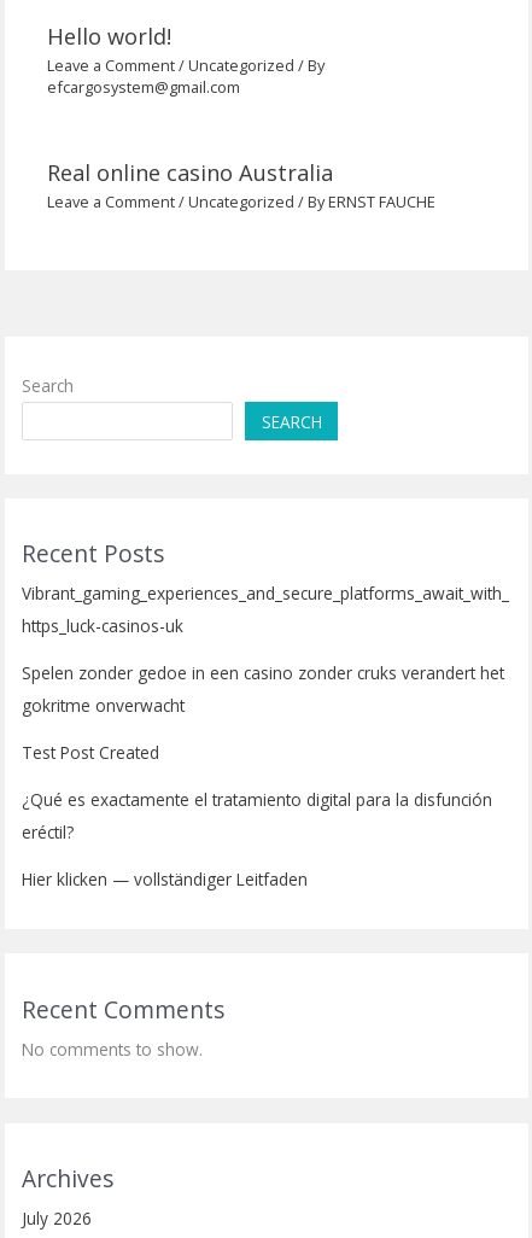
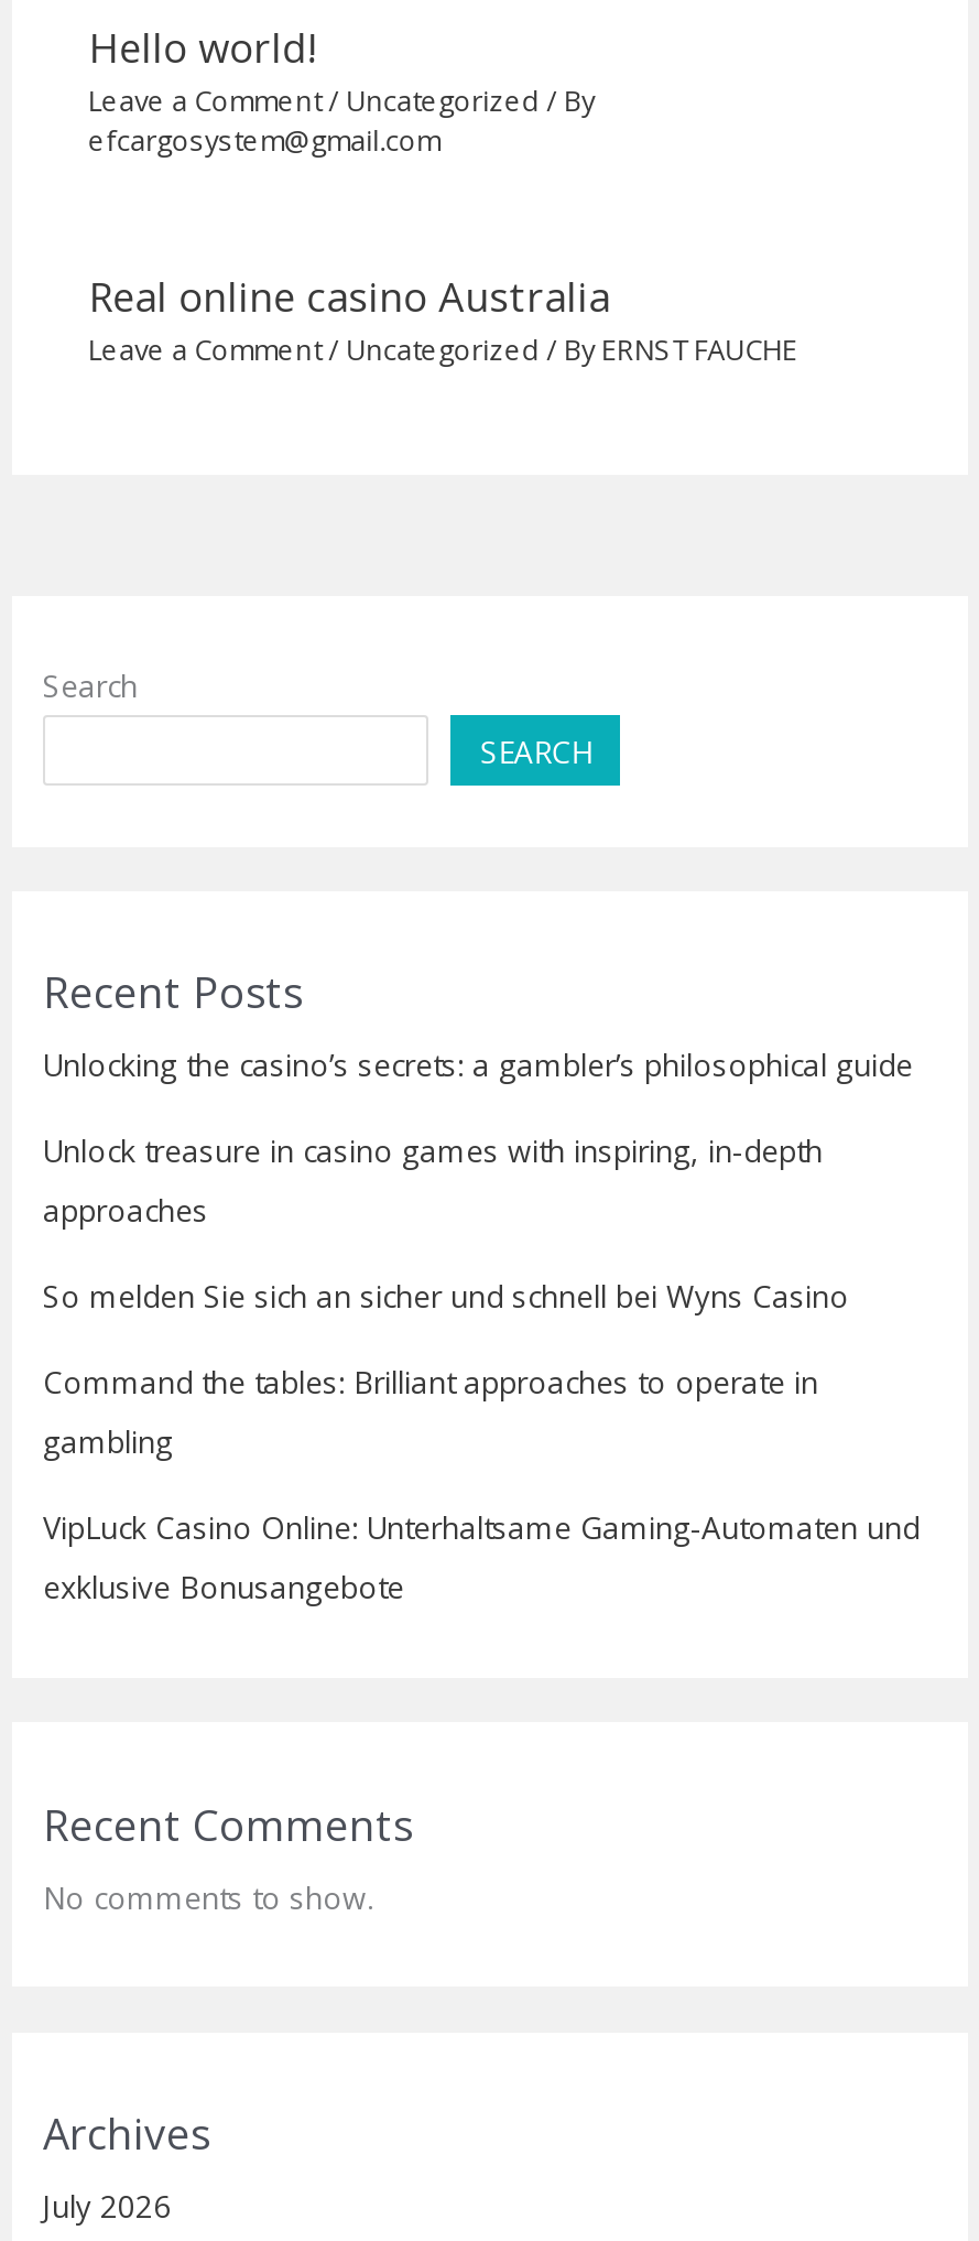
[22,582,509,638] Vibrant_gaming_experiences_and_secure_platforms_await_with_ | https_luck-casinos-uk -> [43,1044,913,1086] Unlocking the casino’s secrets: a gambler’s philosophical guide
[22,662,504,717] Spelen zonder gedoe in een casino zonder cruks verandert het | gokritme onverwacht -> [43,1130,823,1232] Unlock treasure in casino games with inspiring, in-depth | approaches
[22,741,159,764] Test Post Created -> [43,1276,849,1317] So melden Sie sich an sicher und schnell bei Wyns Casino
[22,788,492,844] ¿Qué es exactamente el tratamiento digital para la disfunción | eréctil? -> [43,1362,818,1463] Command the tables: Brilliant approaches to operate in | gambling
[22,868,308,891] Hier klicken — vollständiger Leitfaden -> [43,1507,920,1608] VipLuck Casino Online: Unterhaltsame Gaming-Automaten und | exklusive Bonusangebote

